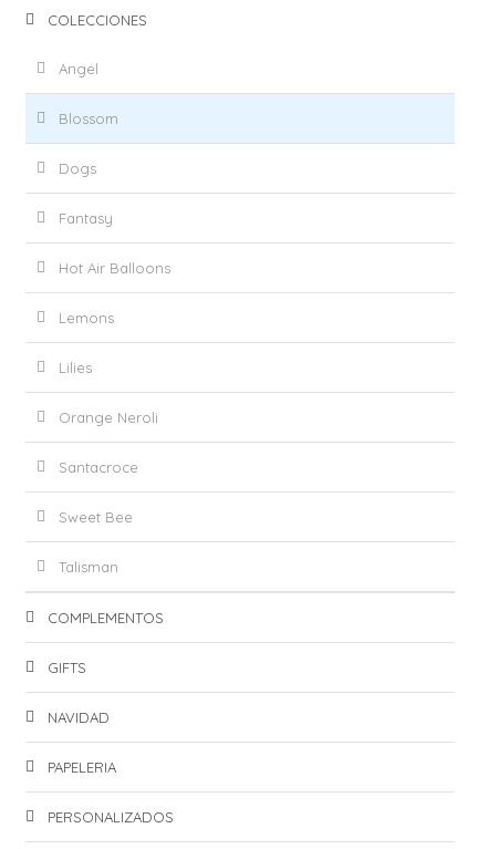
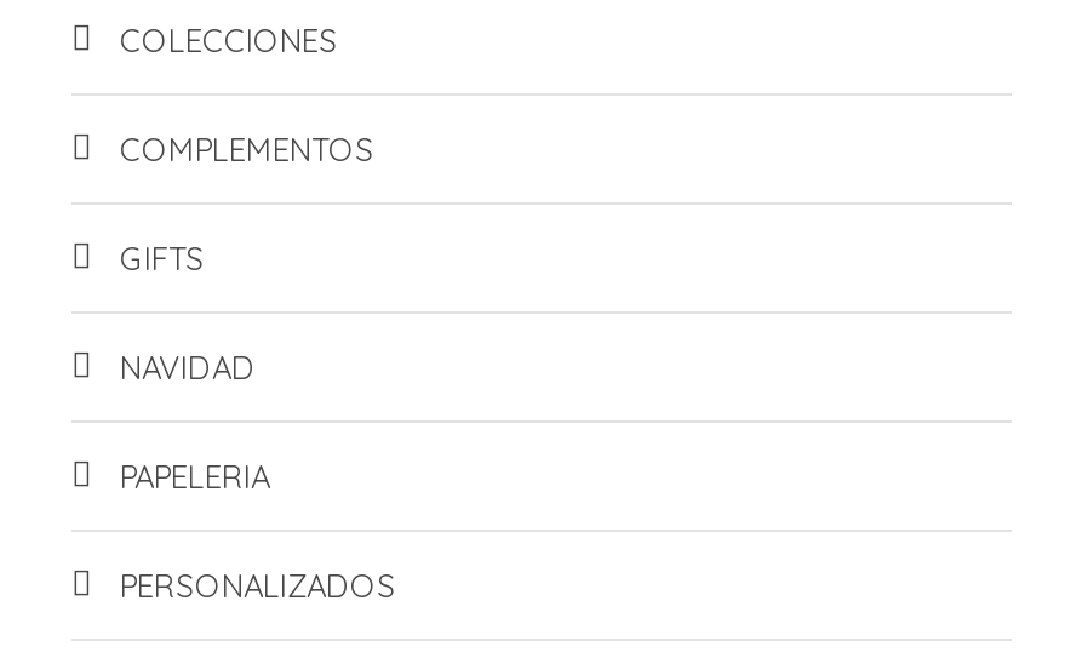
[59,60,170,576] Angel | Blossom | Dogs | Fantasy | Hot Air Balloons | Lemons | Lilies | Orange Neroli | Santacroce | Sweet Bee | Talisman -> none

